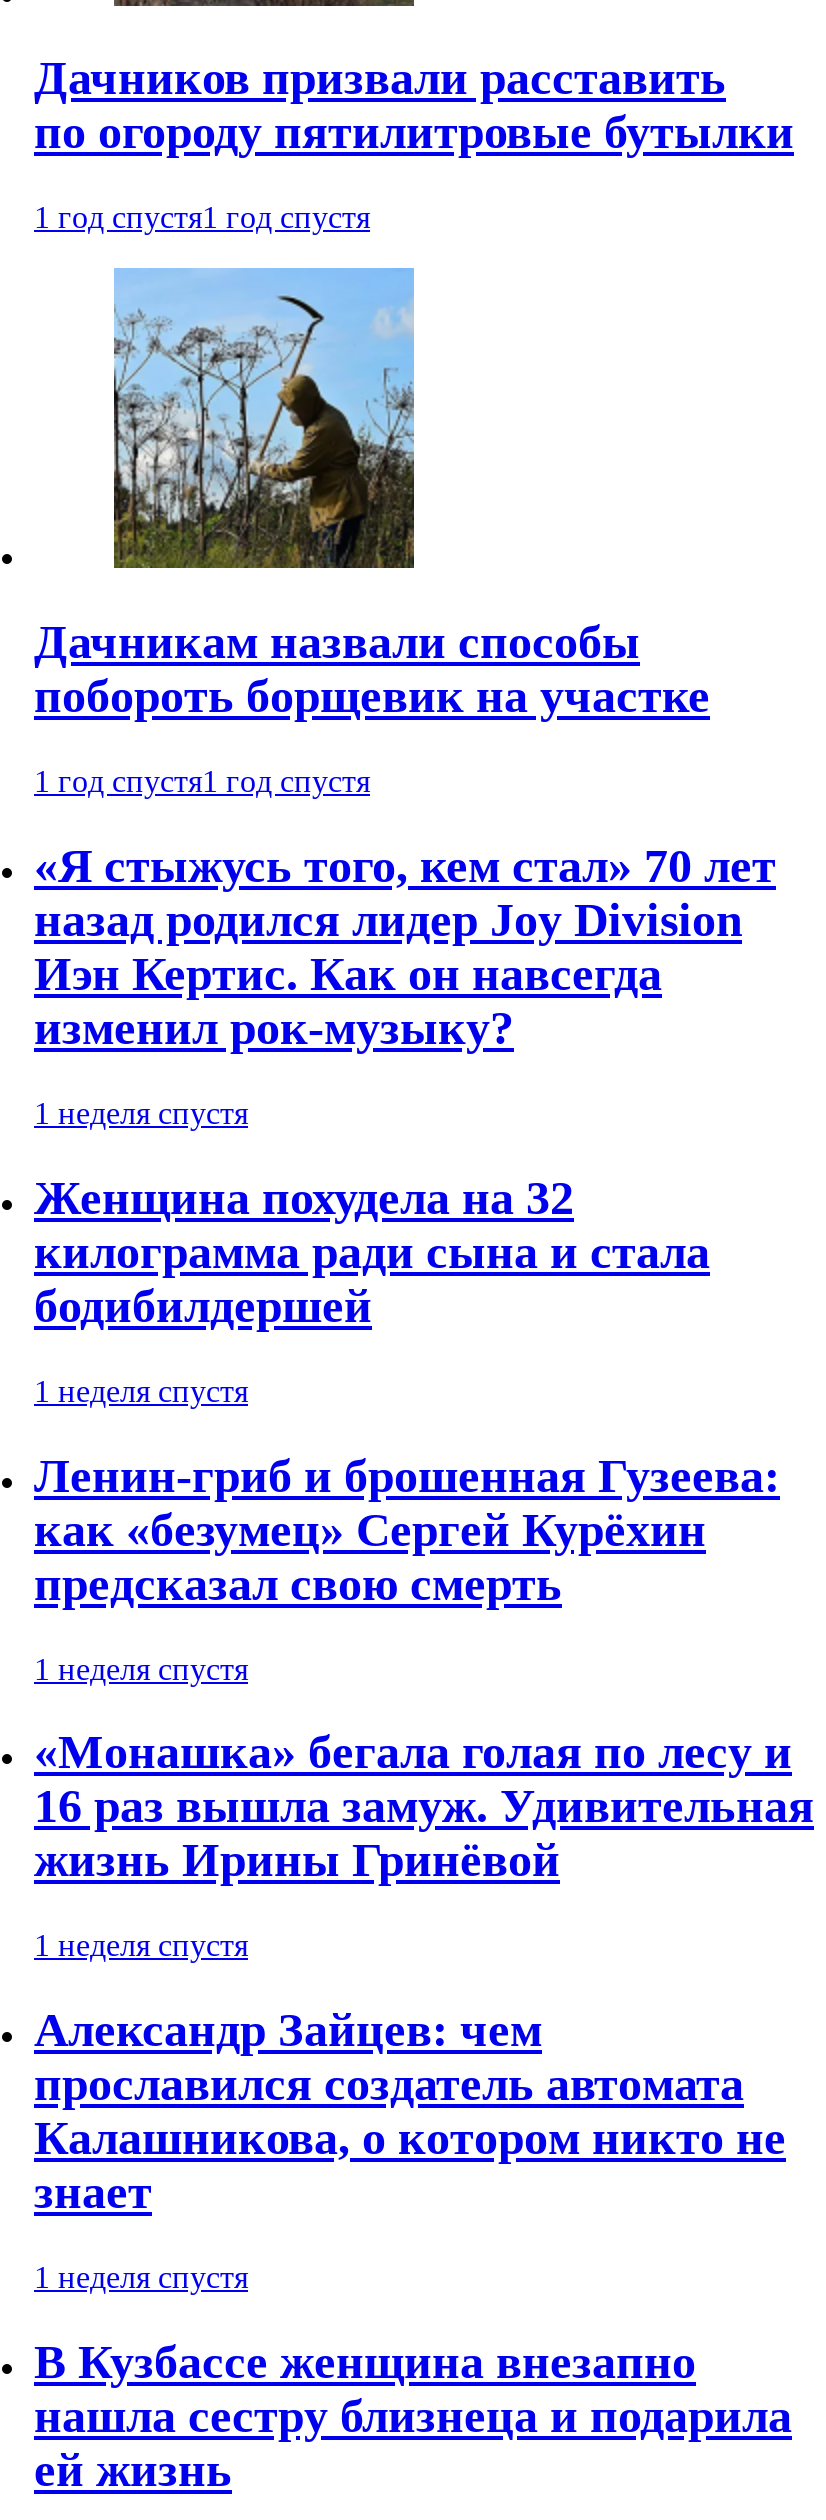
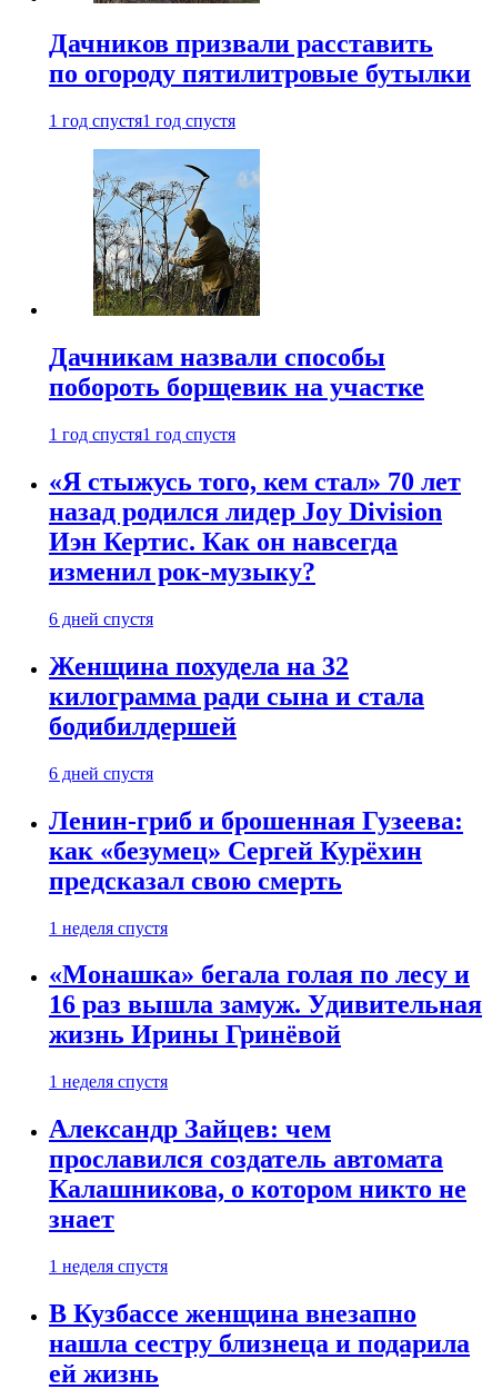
[34,1096,248,1130] 1 неделя спустя -> [49,609,153,628] 6 дней спустя
[34,1374,248,1408] 1 неделя спустя -> [49,764,153,783] 6 дней спустя

